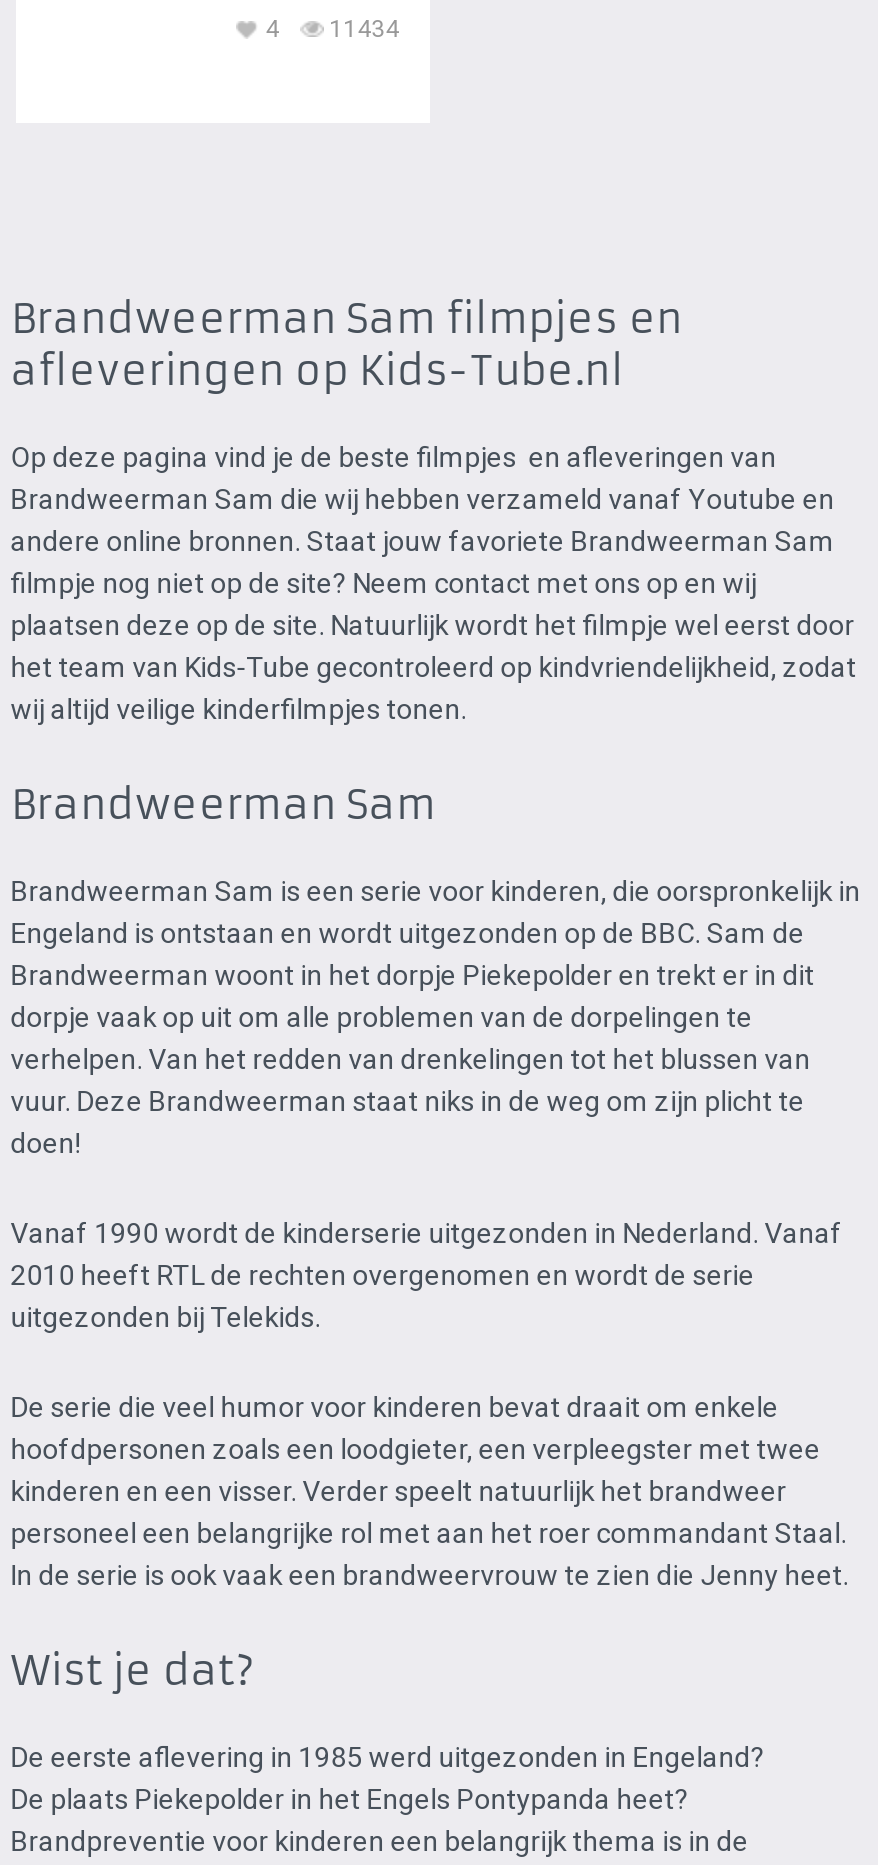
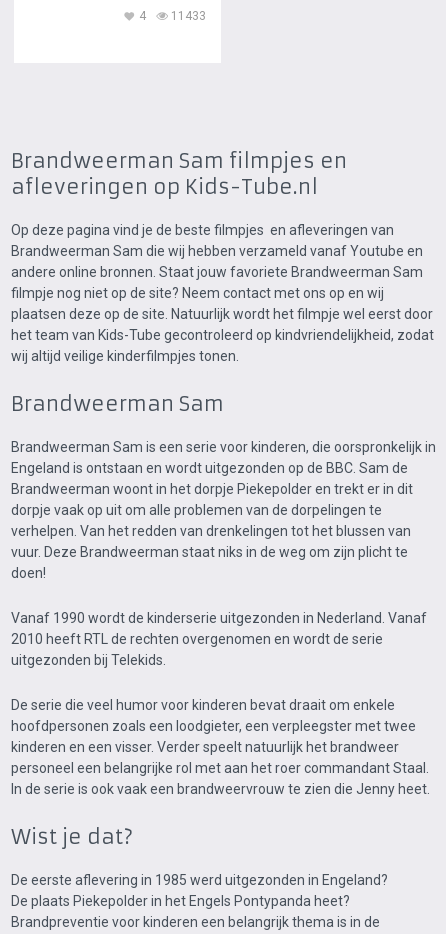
[266,15,400,43] 4 11434 -> [139,9,206,23] 4 11433

